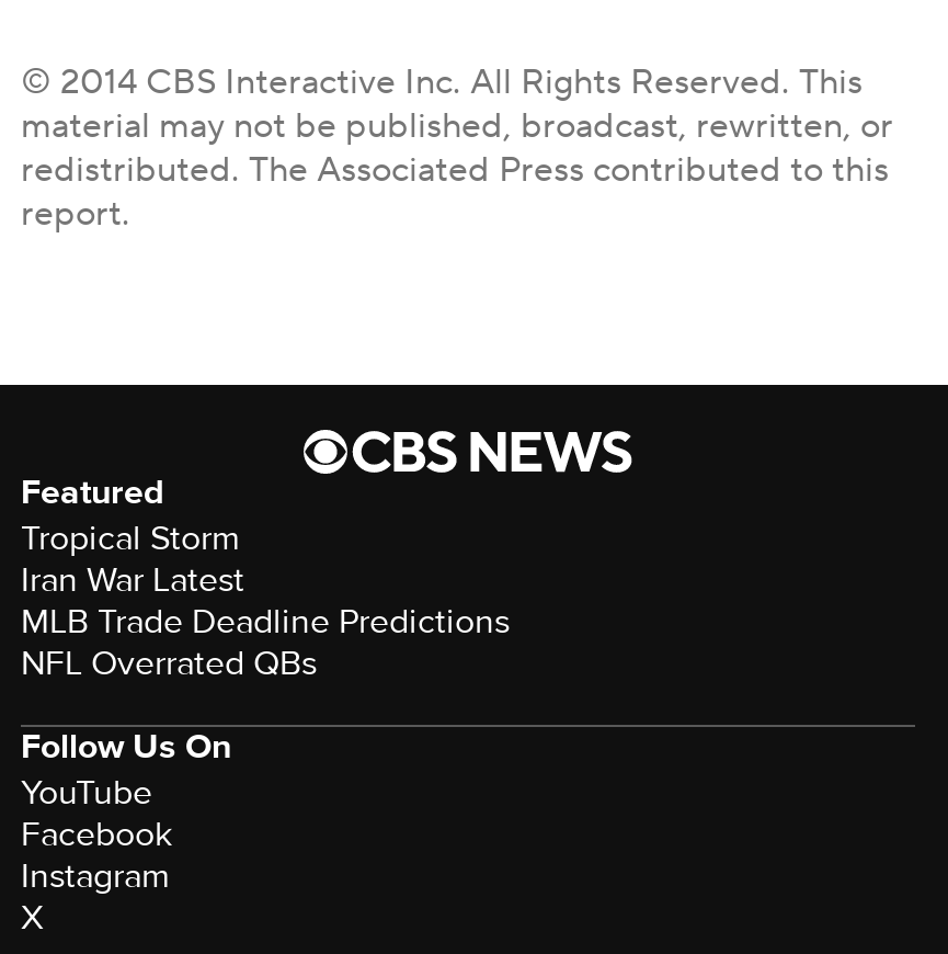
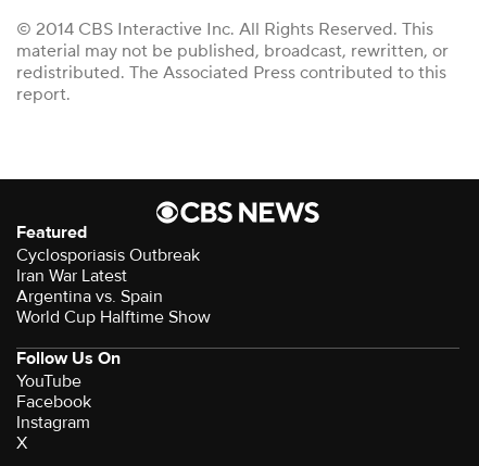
[21,517,240,561] Tropical Storm -> [16,245,200,266] Cyclosporiasis Outbreak
[21,600,510,686] MLB Trade Deadline Predictions | NFL Overrated QBs -> [16,286,211,328] Argentina vs. Spain | World Cup Halftime Show

